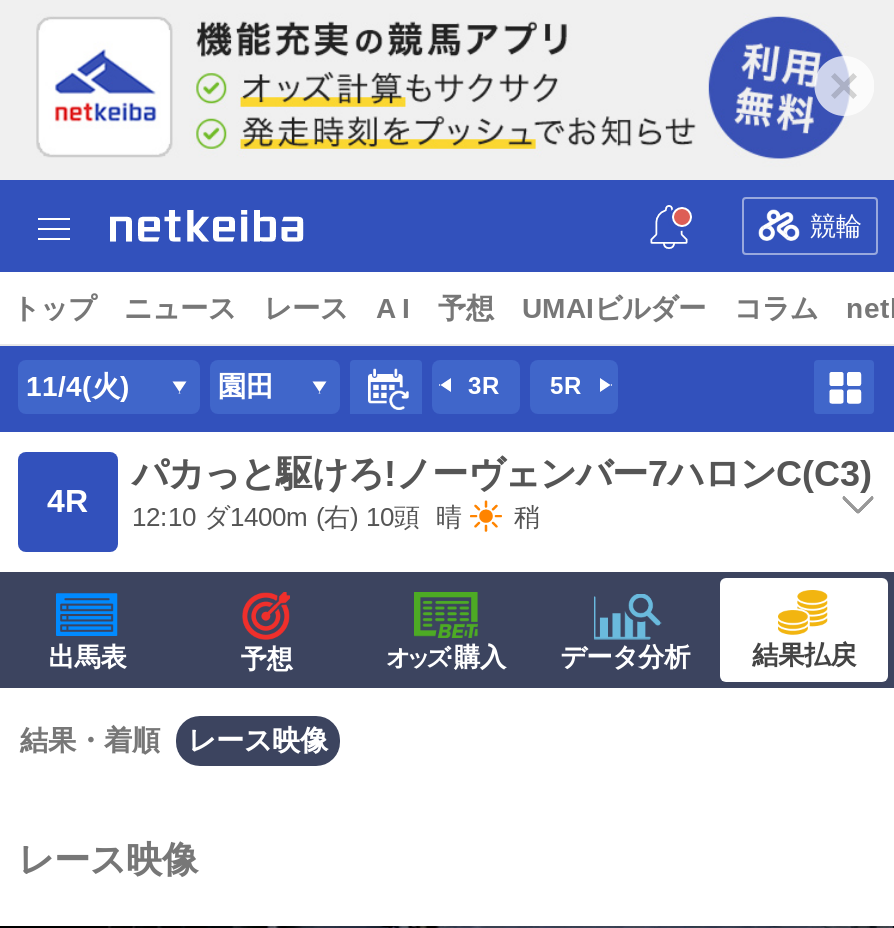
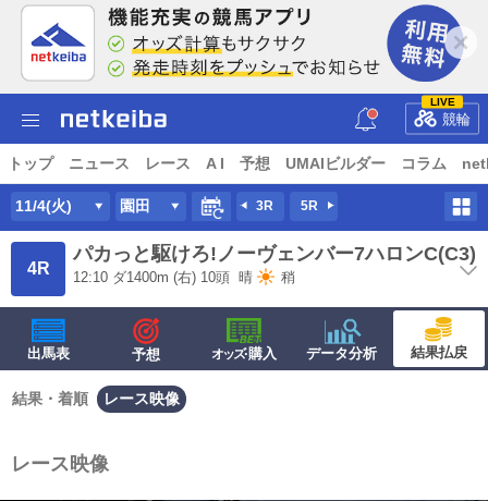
none -> [430,95,455,107] LIVE

